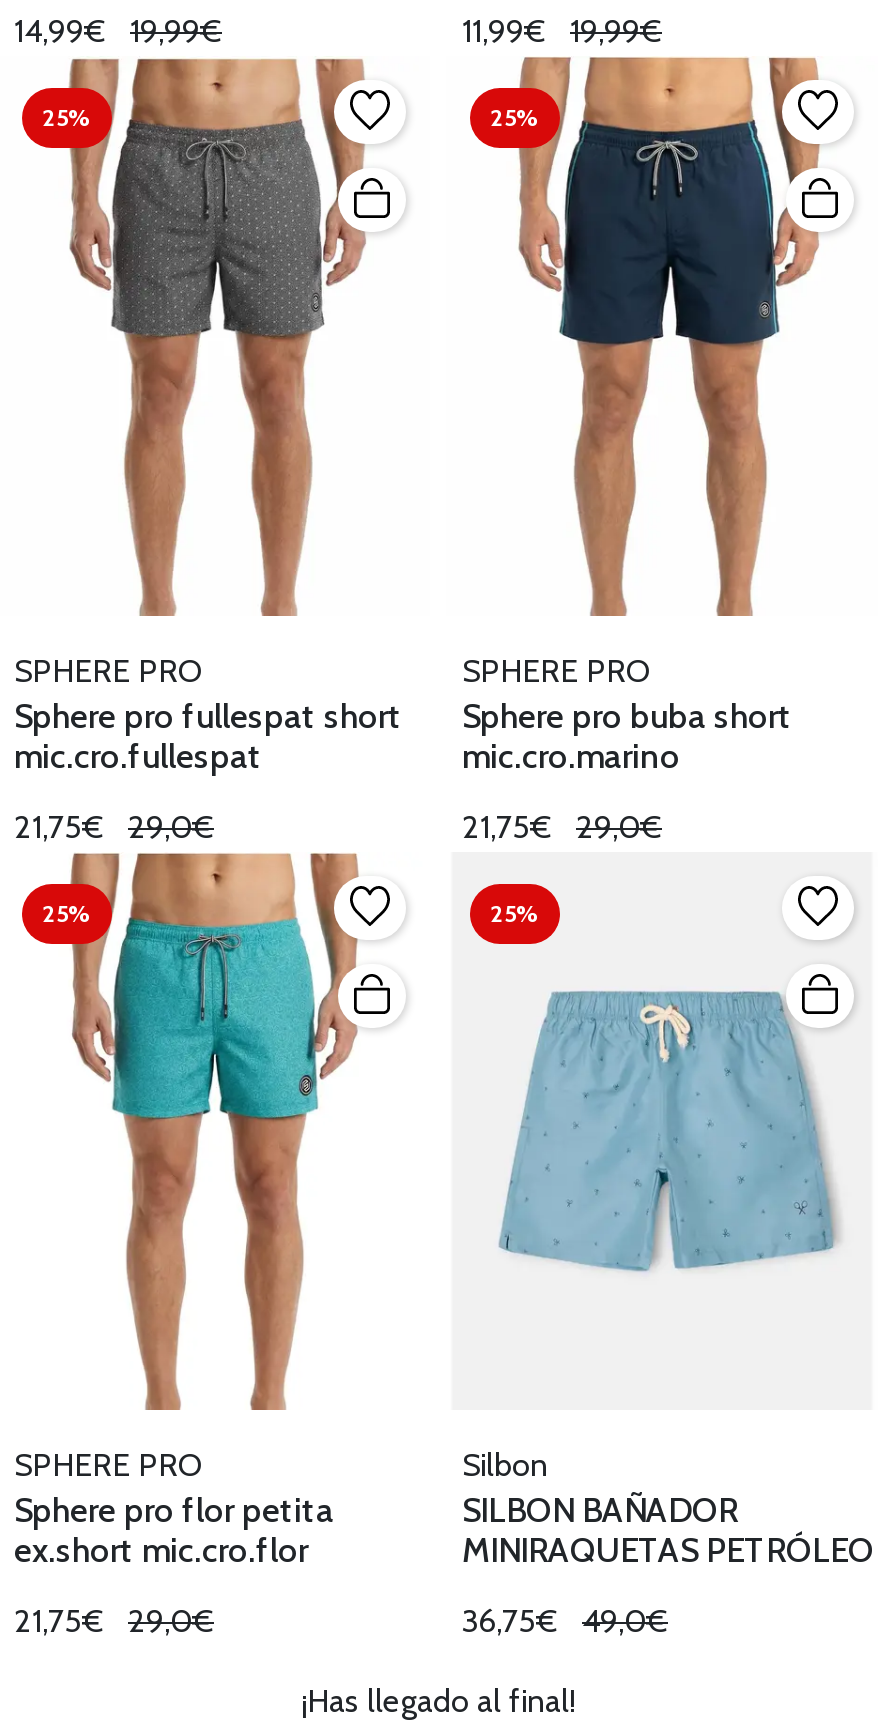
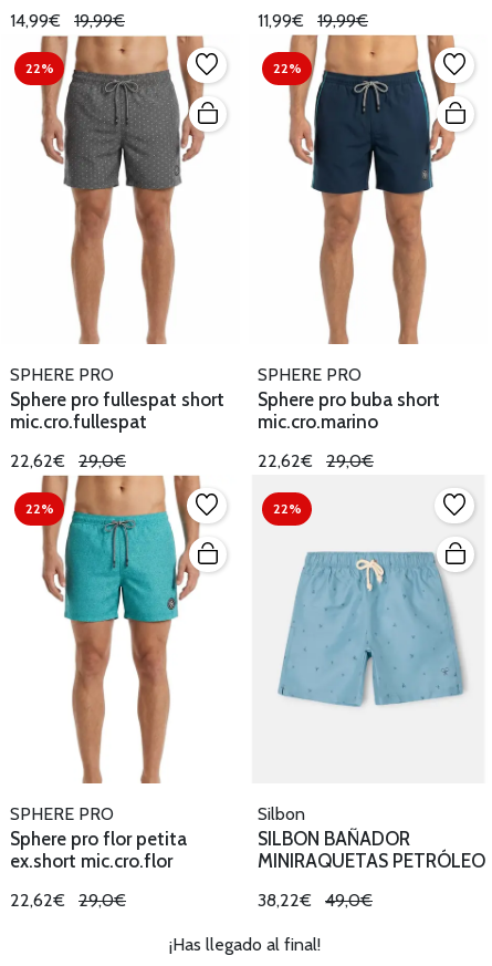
[42,101,92,131] 25% -> [25,59,54,76] 22%
[490,101,540,131] 25% -> [273,59,301,76] 22%
[14,807,214,845] 21,75€ 29,0€ -> [10,450,126,471] 22,62€ 29,0€
[462,807,662,845] 21,75€ 29,0€ -> [258,450,374,471] 22,62€ 29,0€
[42,897,92,927] 25% -> [25,500,54,516] 22%
[490,897,540,927] 25% -> [273,500,301,516] 22%
[14,1603,214,1641] 21,75€ 29,0€ -> [10,890,126,911] 22,62€ 29,0€
[462,1603,668,1641] 36,75€ 49,0€ -> [258,890,373,911] 38,22€ 49,0€

